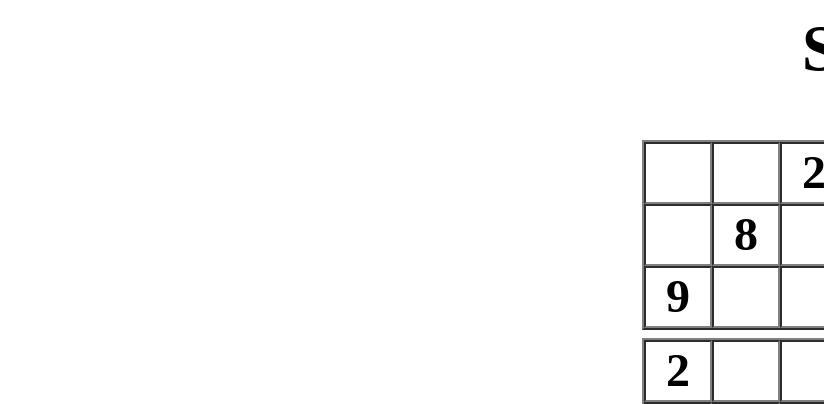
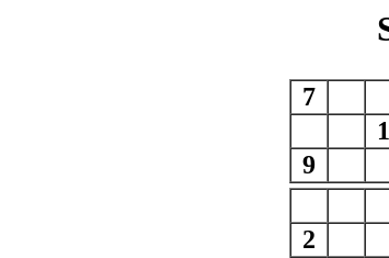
[802,147,824,199] 2 -> [302,83,316,111] 7
[734,209,758,261] 8 -> [377,117,389,145] 1

